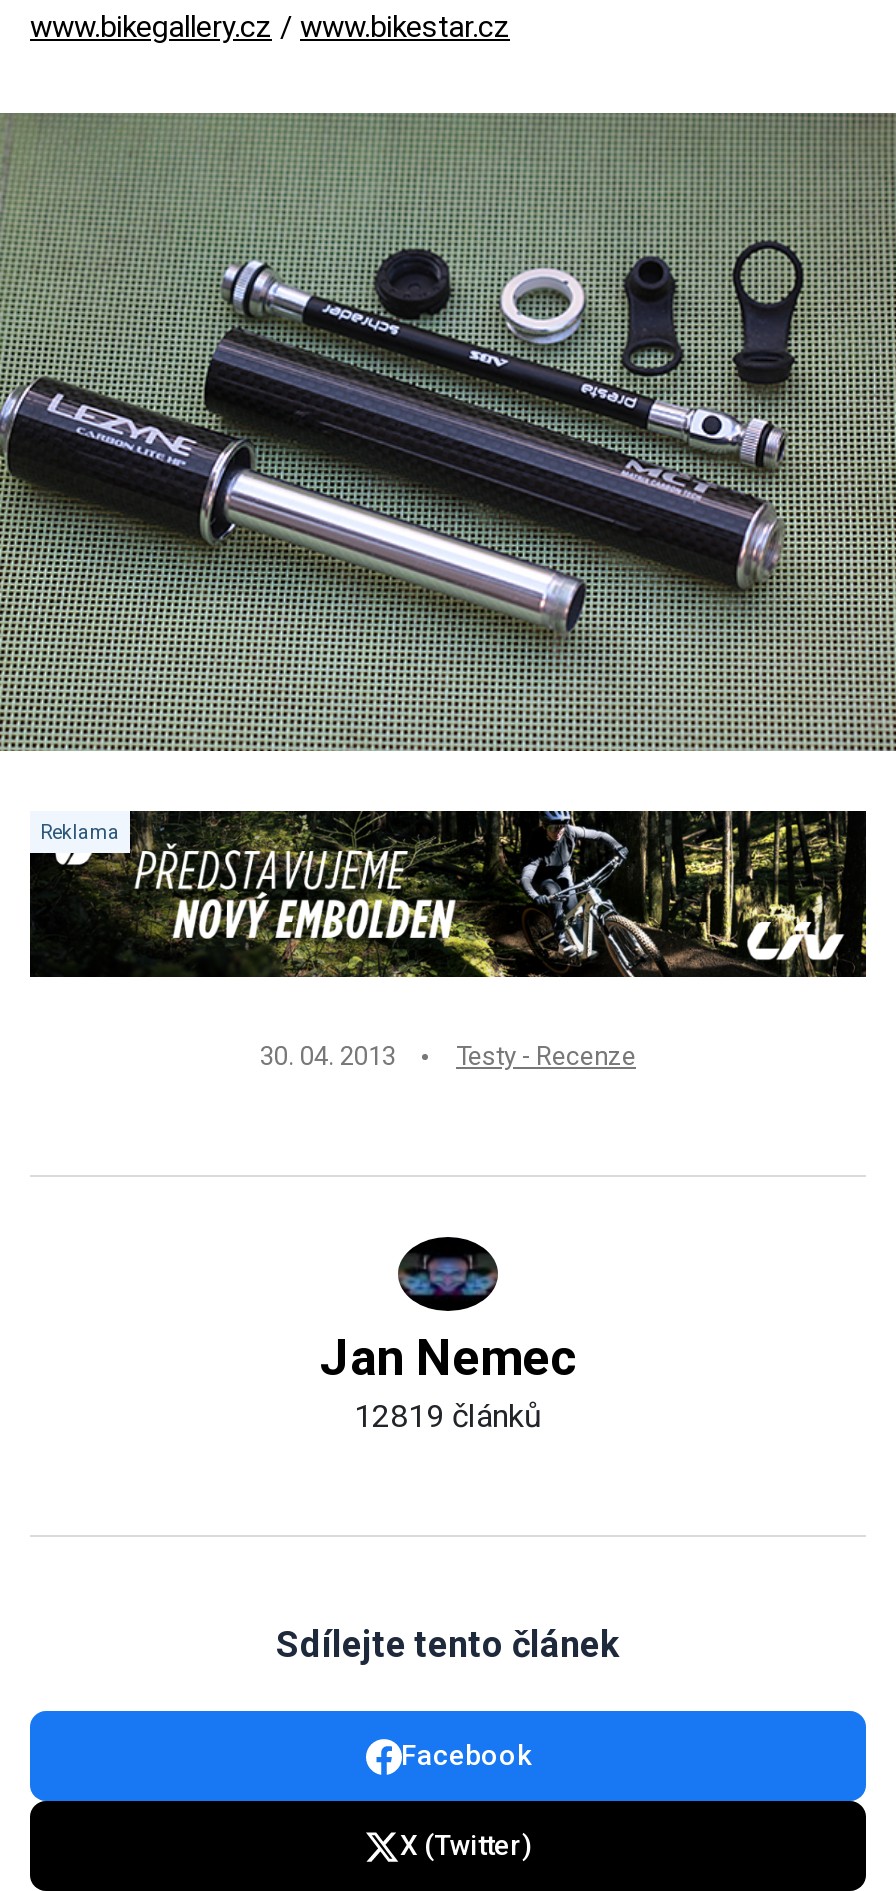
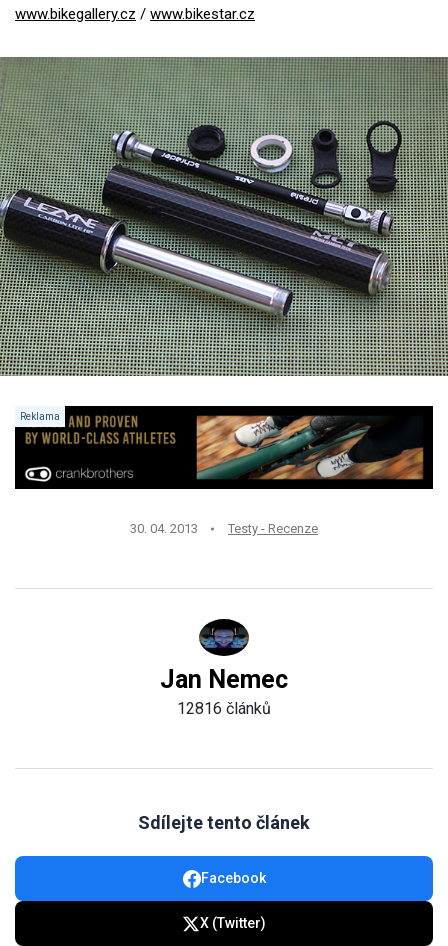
[50,809,868,979] [image] -> [24,405,424,490] [image]
[354,1398,542,1436] 12819 článků -> [177,699,271,718] 12816 článků

